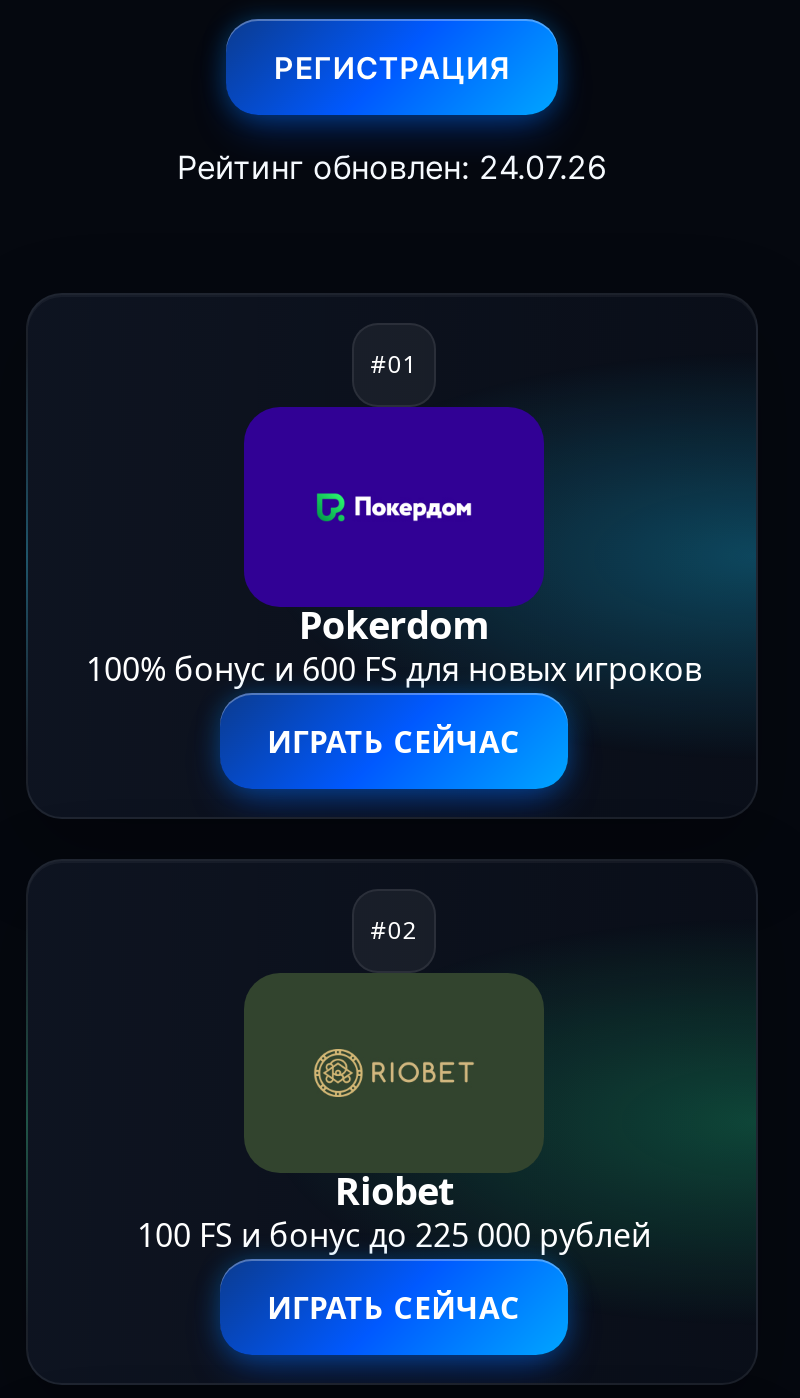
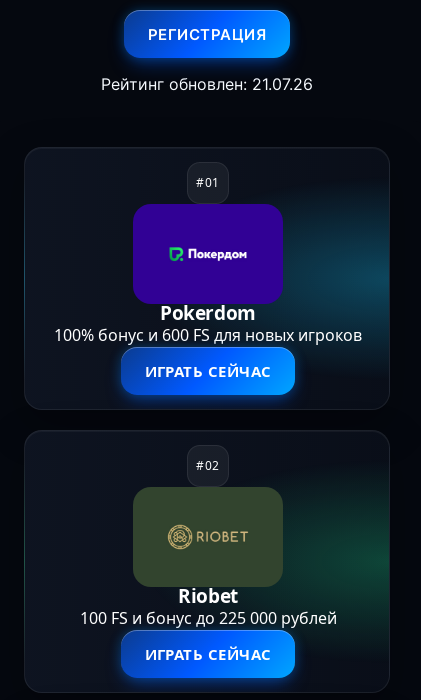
[177,147,607,187] Рейтинг обновлен: 24.07.26 -> [101,74,313,94] Рейтинг обновлен: 21.07.26

